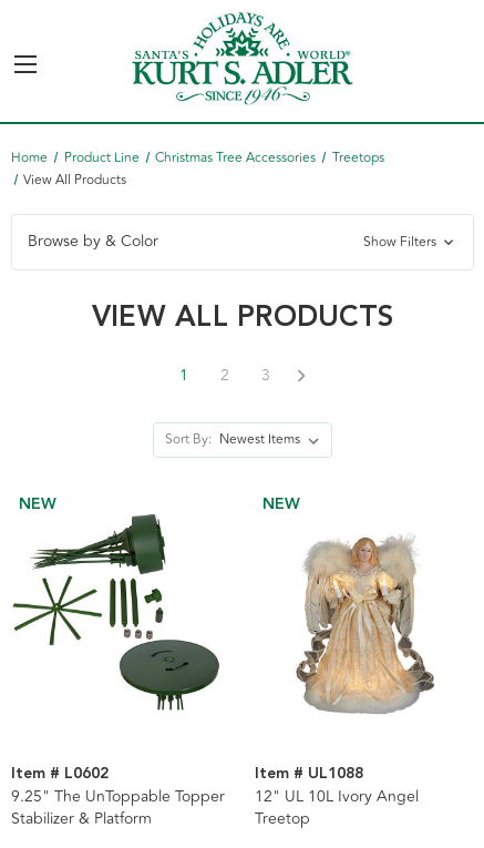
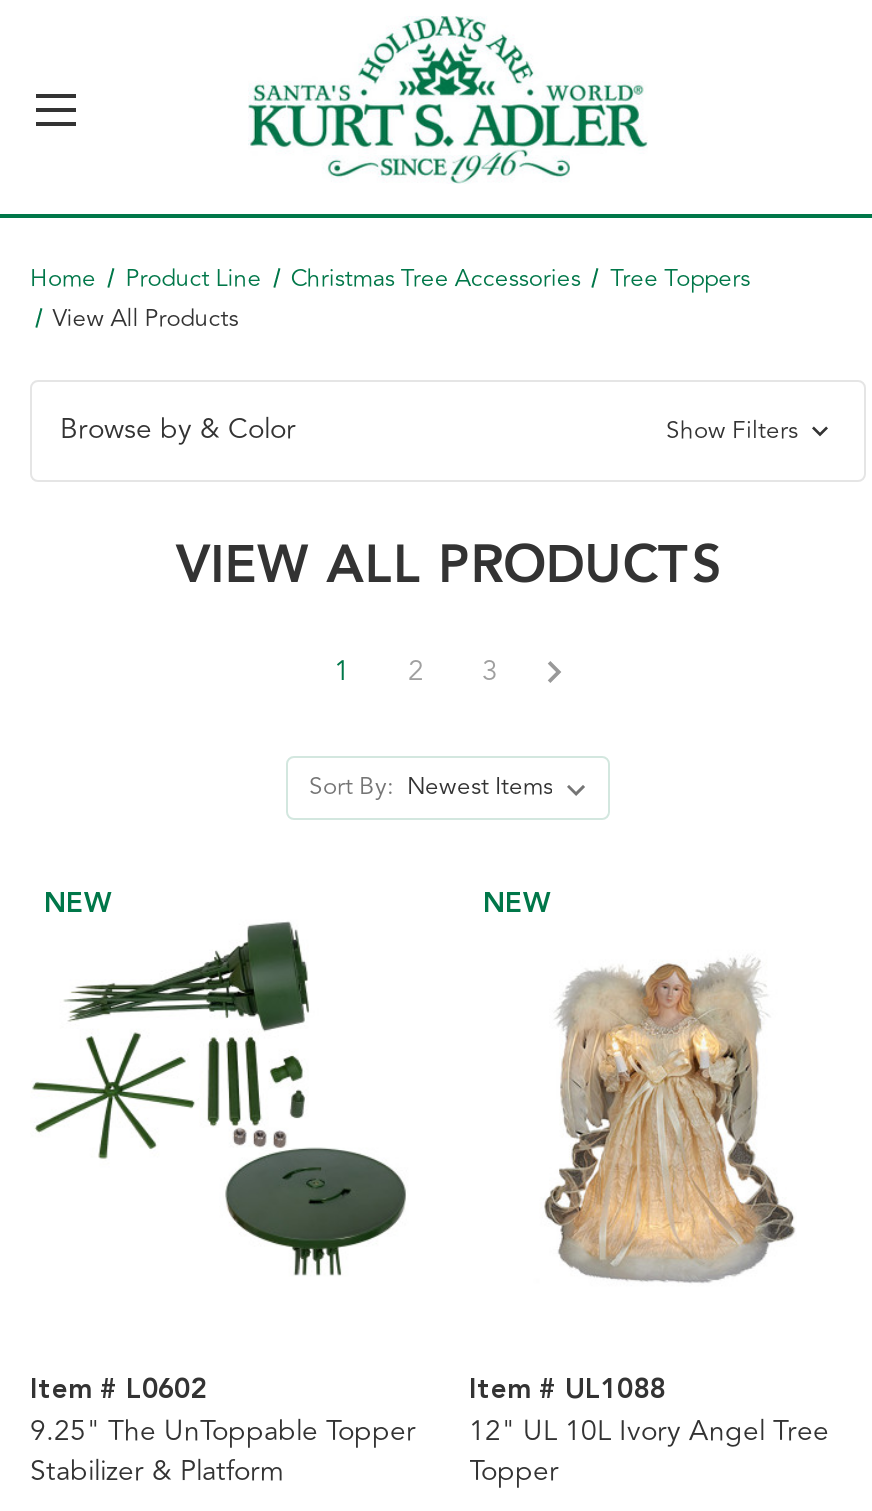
[332,147,384,168] Treetops -> [610,260,750,298] Tree Toppers
[254,785,418,830] 12" UL 10L Ivory Angel | Treetop -> [469,1410,829,1492] 12" UL 10L Ivory Angel Tree | Topper

